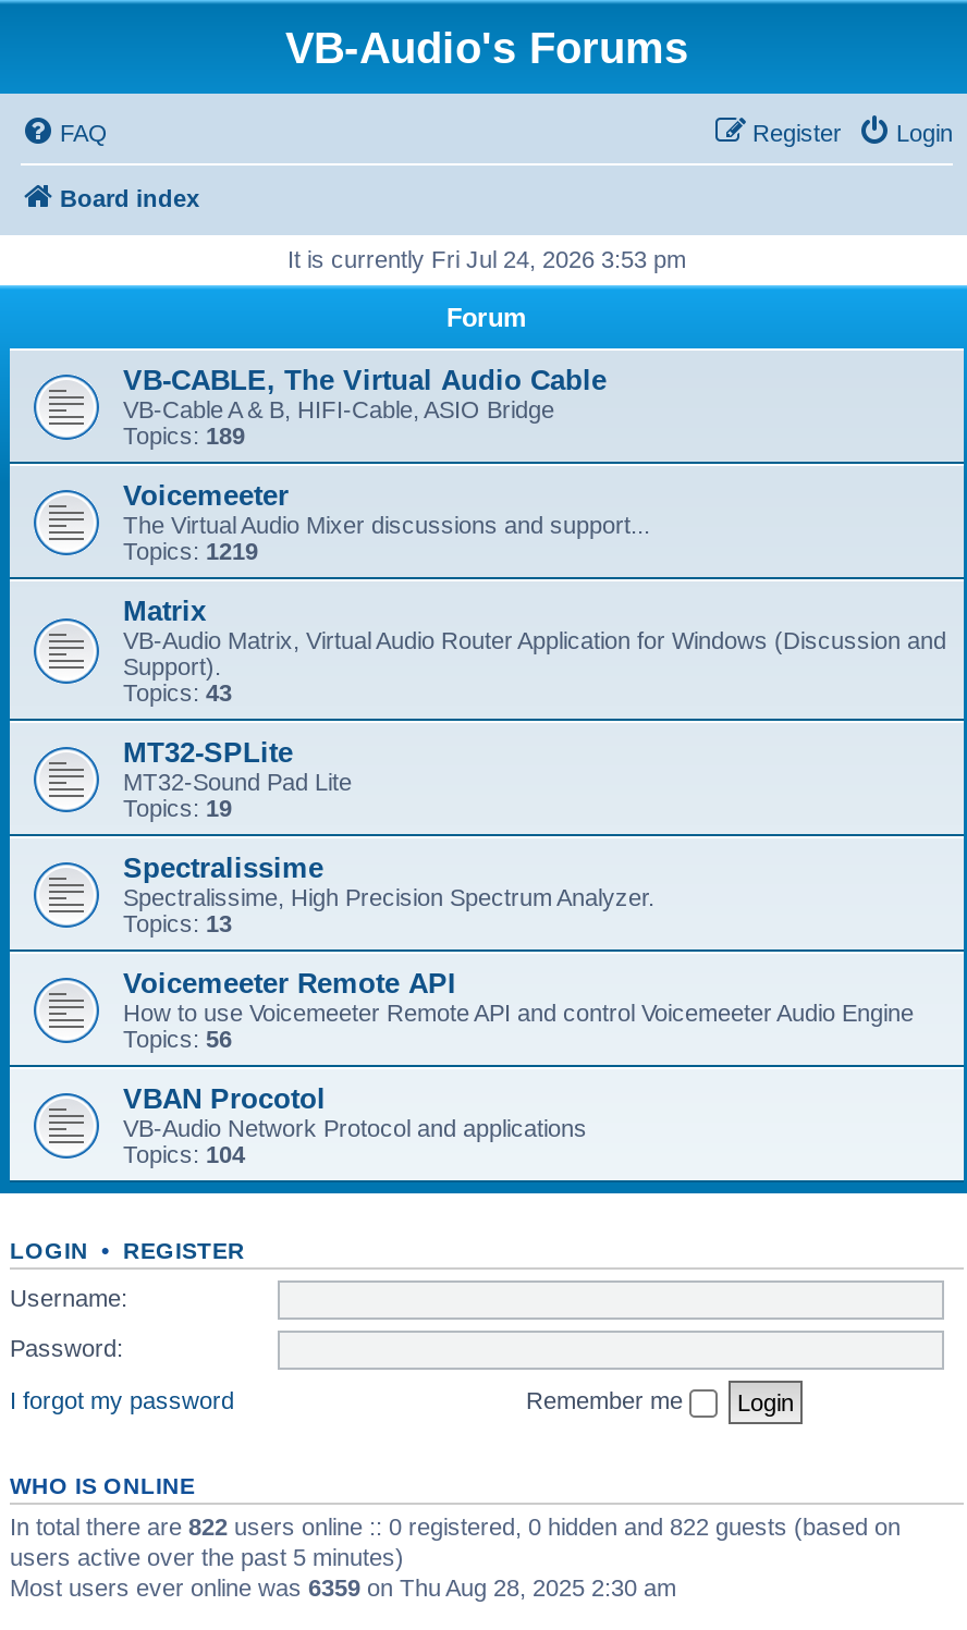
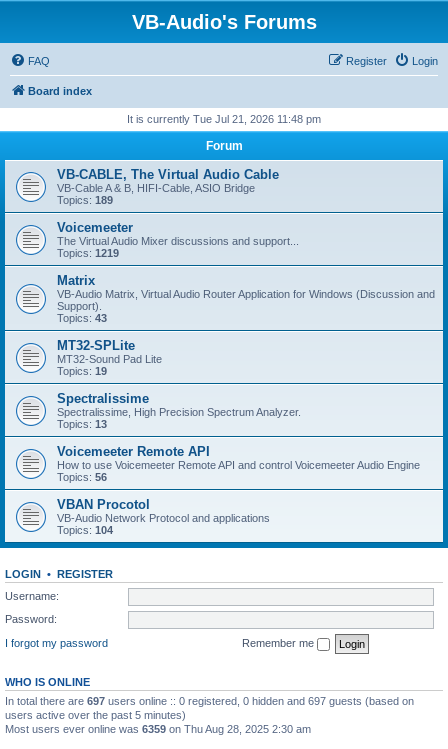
[287,246,686,272] It is currently Fri Jul 24, 2026 3:53 pm -> [127,113,321,125] It is currently Tue Jul 21, 2026 11:48 pm
[10,1512,901,1539] In total there are 822 users online :: 0 registered, 0 hidden and 822 guests (based on -> [5,694,414,706] In total there are 697 users online :: 0 registered, 0 hidden and 697 guests (based on

